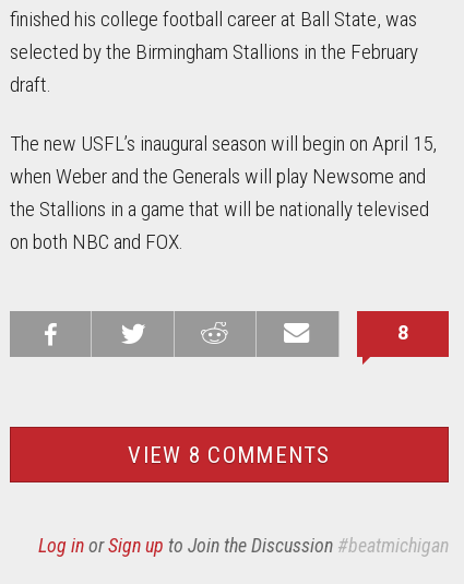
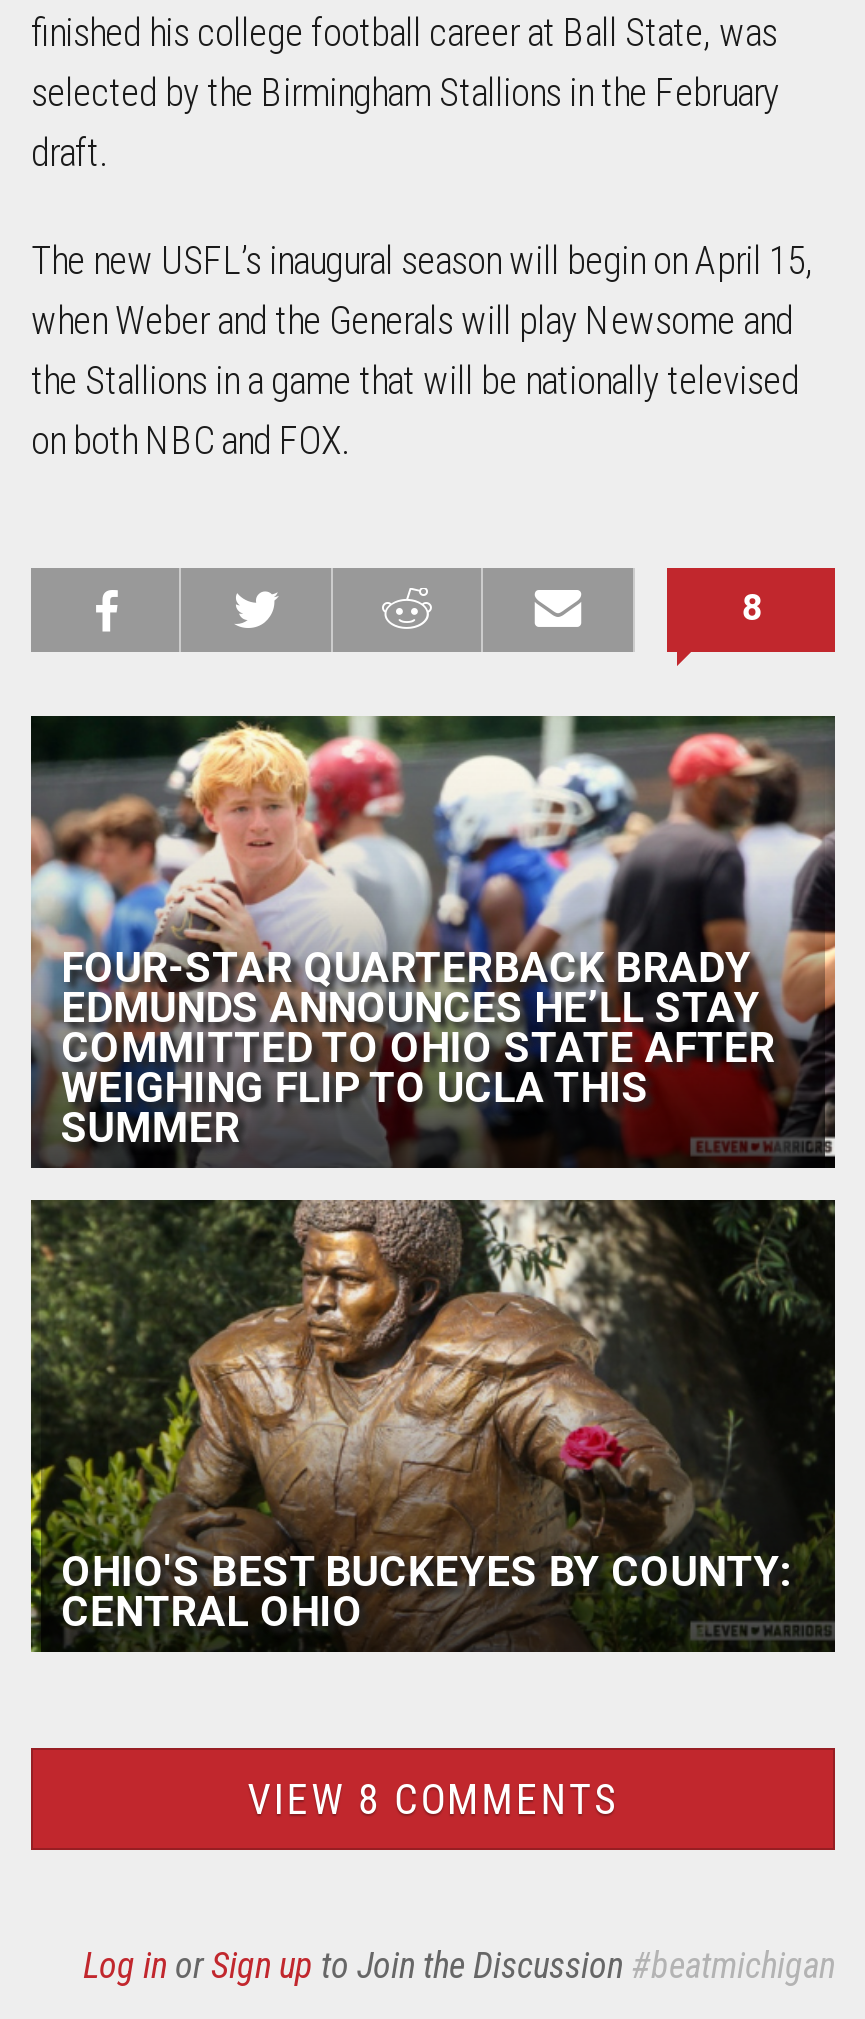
none -> [29,714,837,1170] [image] | FOUR-STAR QUARTERBACK BRADY | EDMUNDS ANNOUNCES HE’LL STAY | COMMITTED TO OHIO STATE AFTER | WEIGHING FLIP TO UCLA THIS | SUMMER
none -> [29,1198,837,1654] [image] | OHIO'S BEST BUCKEYES BY COUNTY: | CENTRAL OHIO

